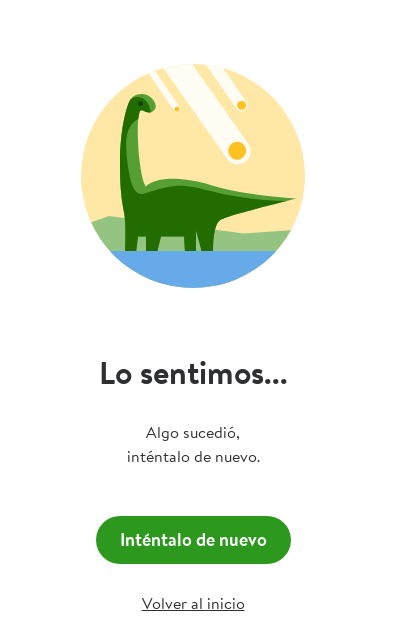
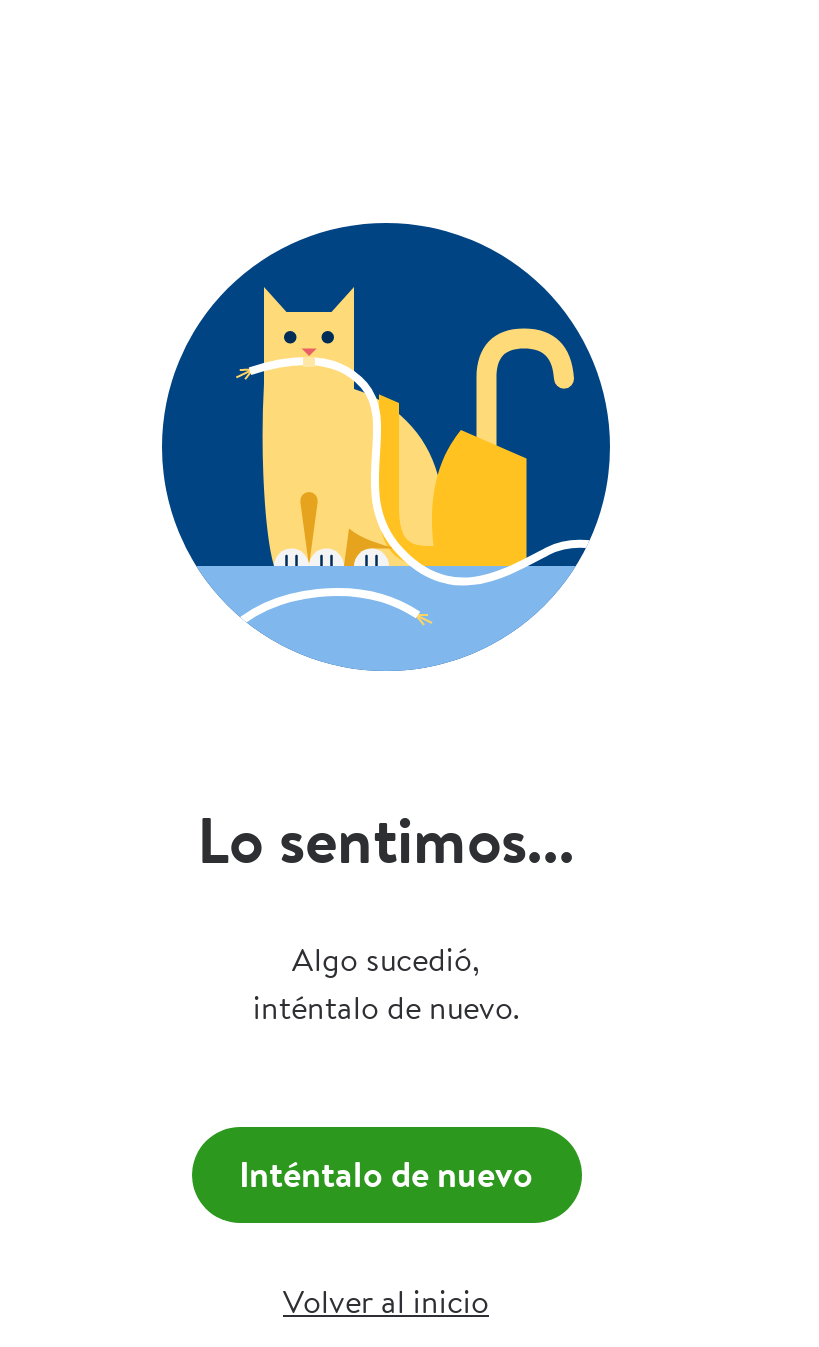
[81,64,305,265] [image] -> [160,221,612,627] [image]

